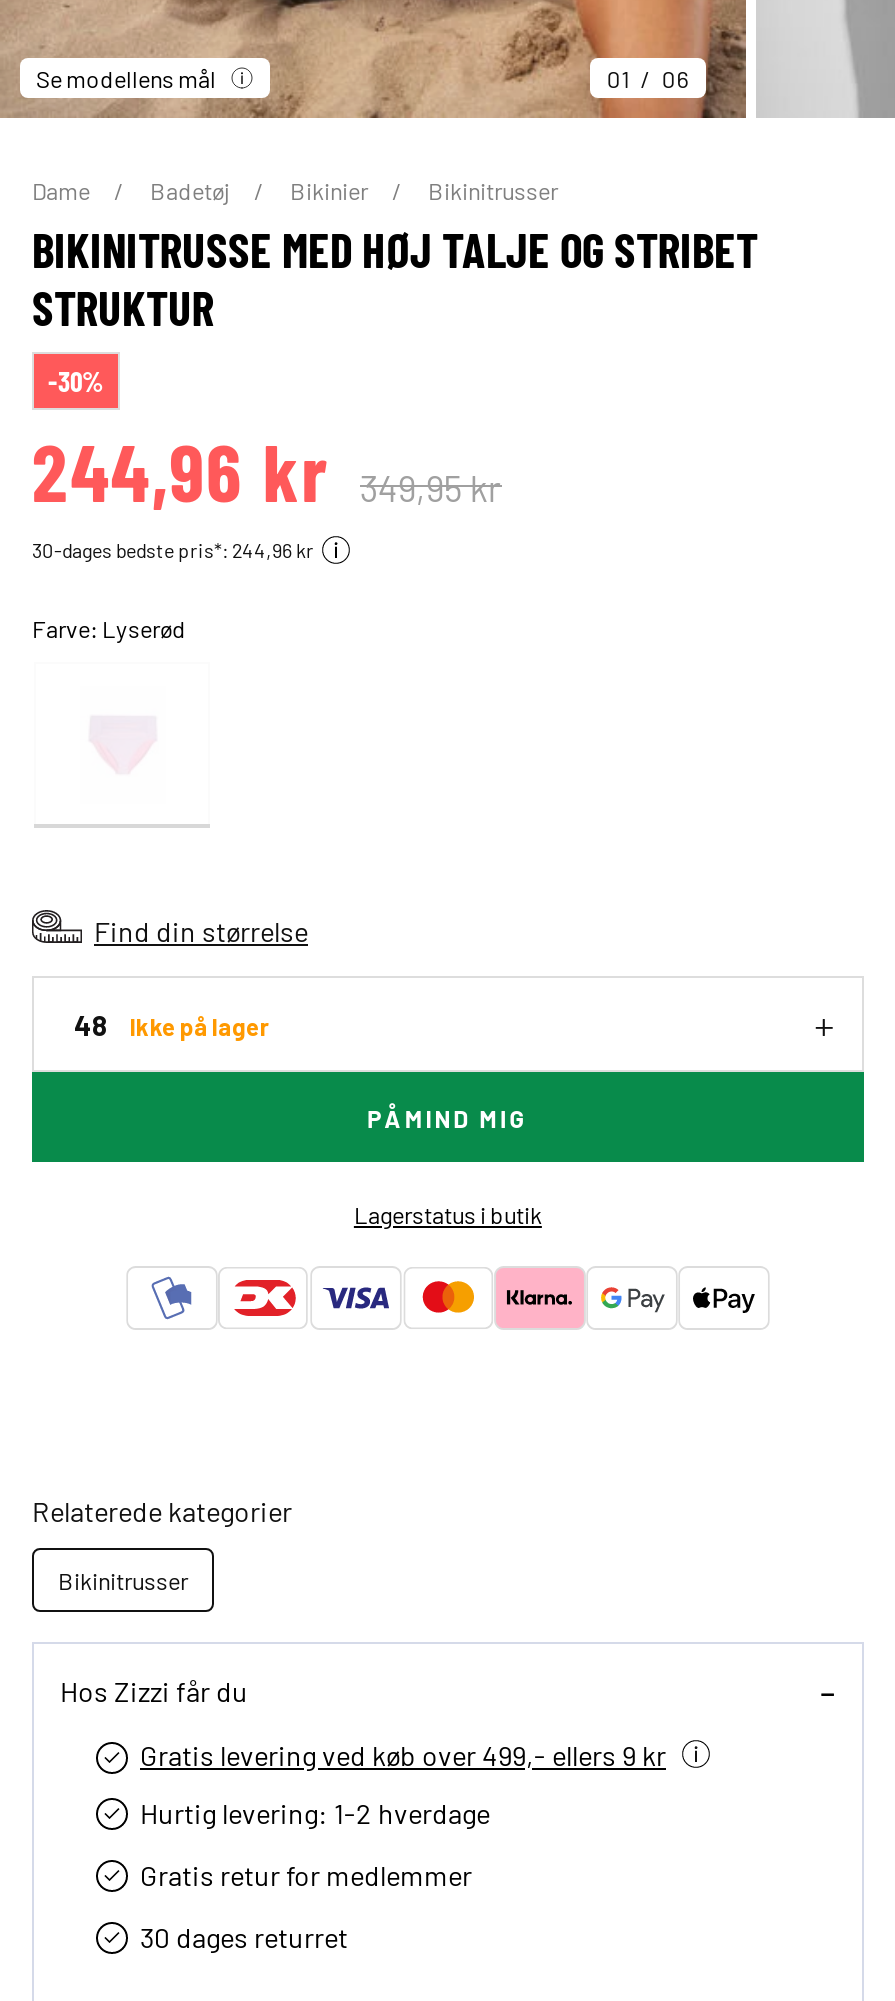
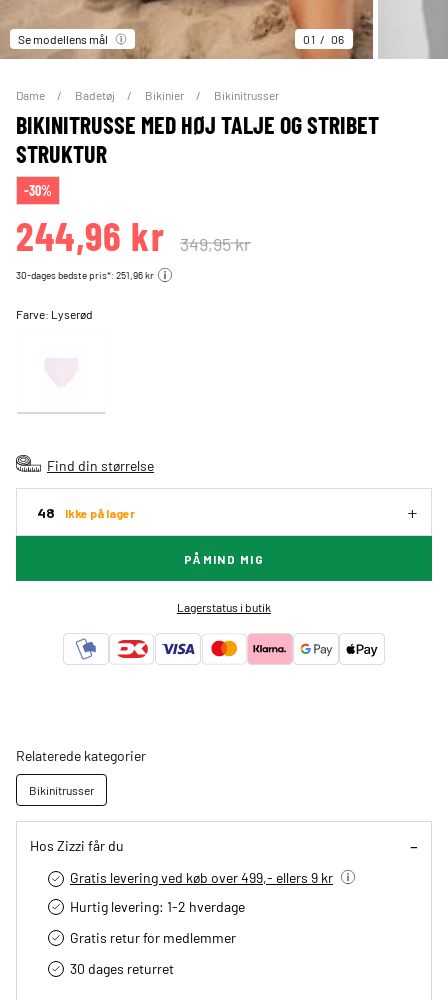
[32,537,314,563] 30-dages bedste pris*: 244,96 kr -> [16,268,154,281] 30-dages bedste pris*: 251,96 kr

